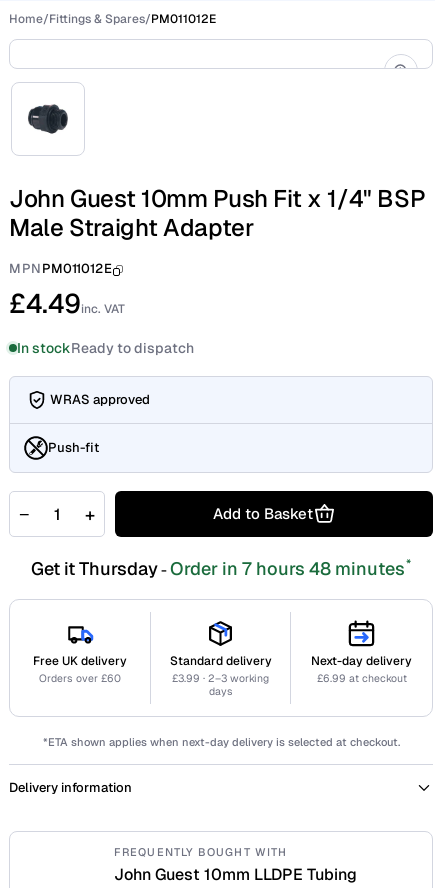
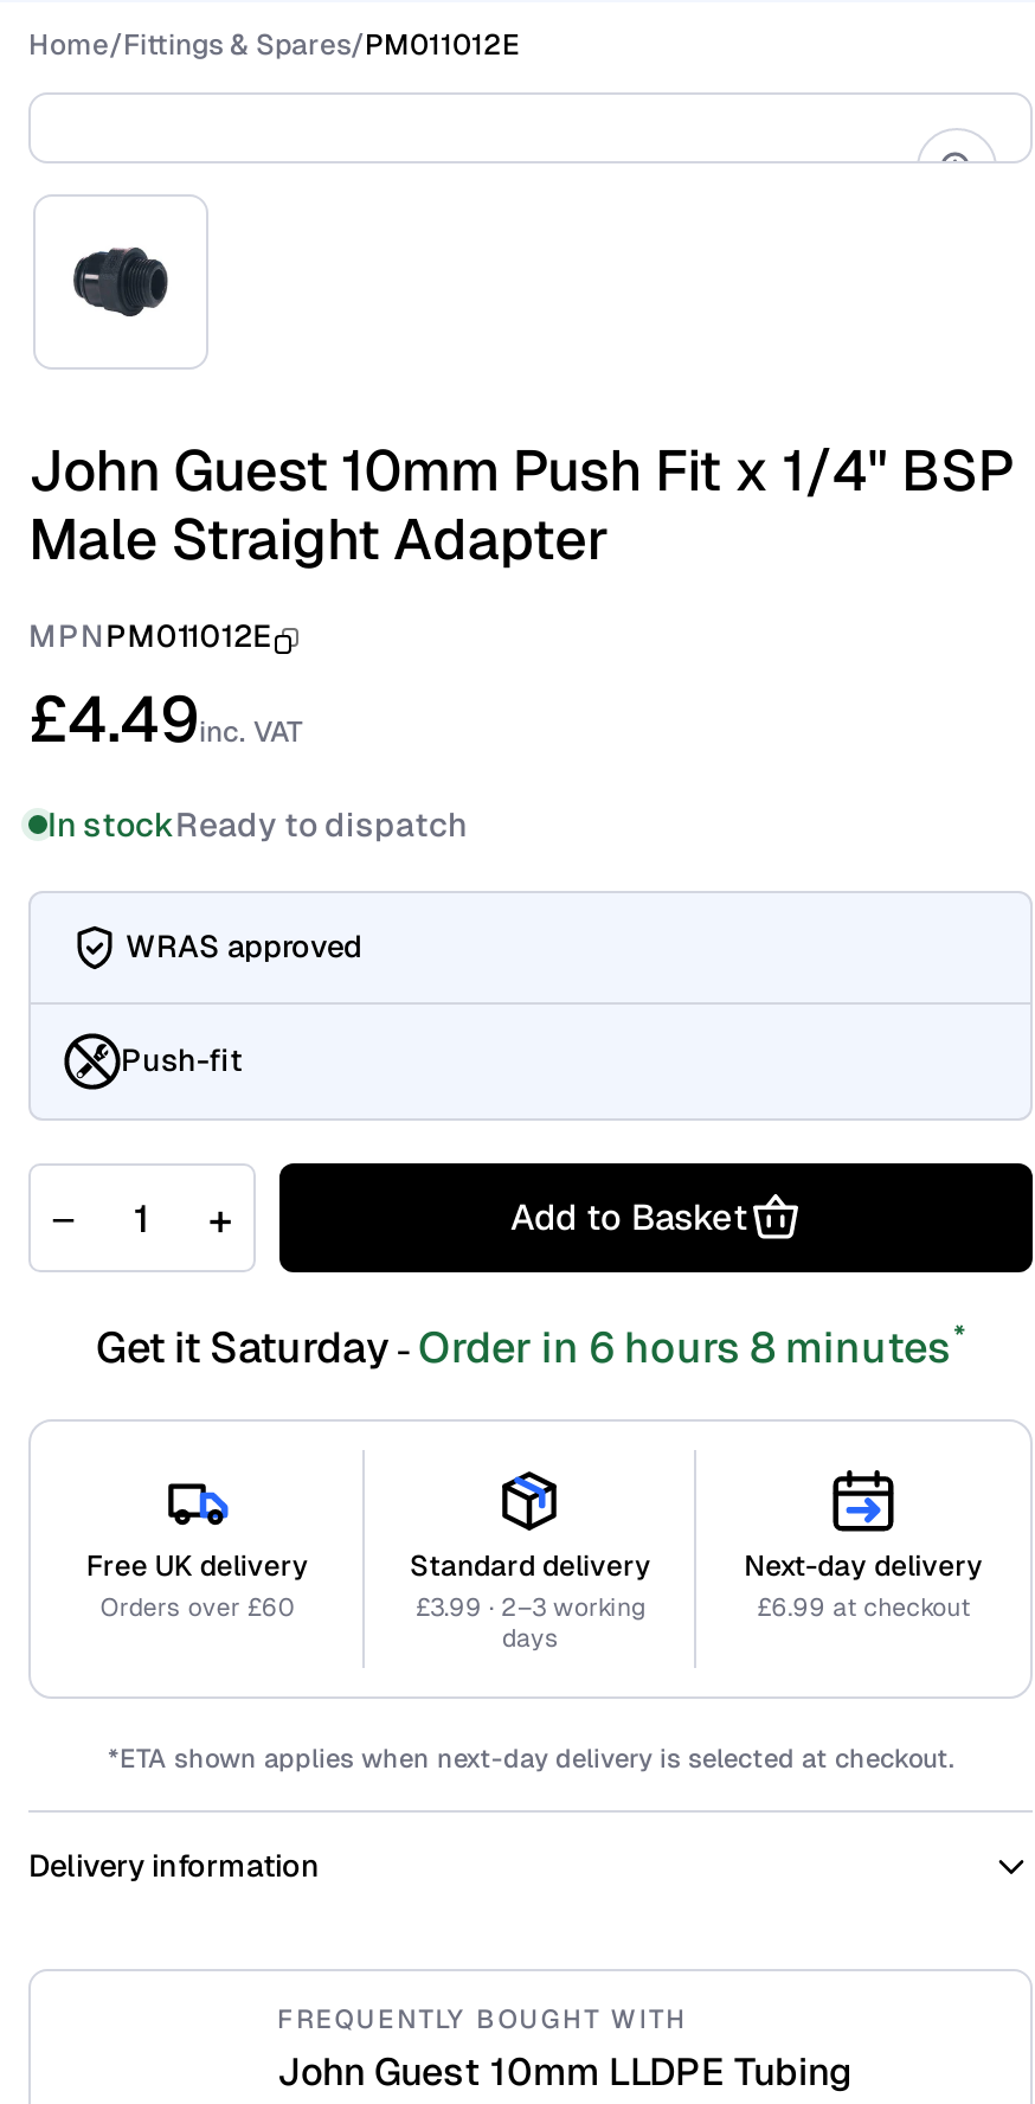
[31,555,411,579] Get it Thursday- Order in 7 hours 48 minutes* -> [96,1316,965,1373] Get it Saturday- Order in 6 hours 8 minutes*

